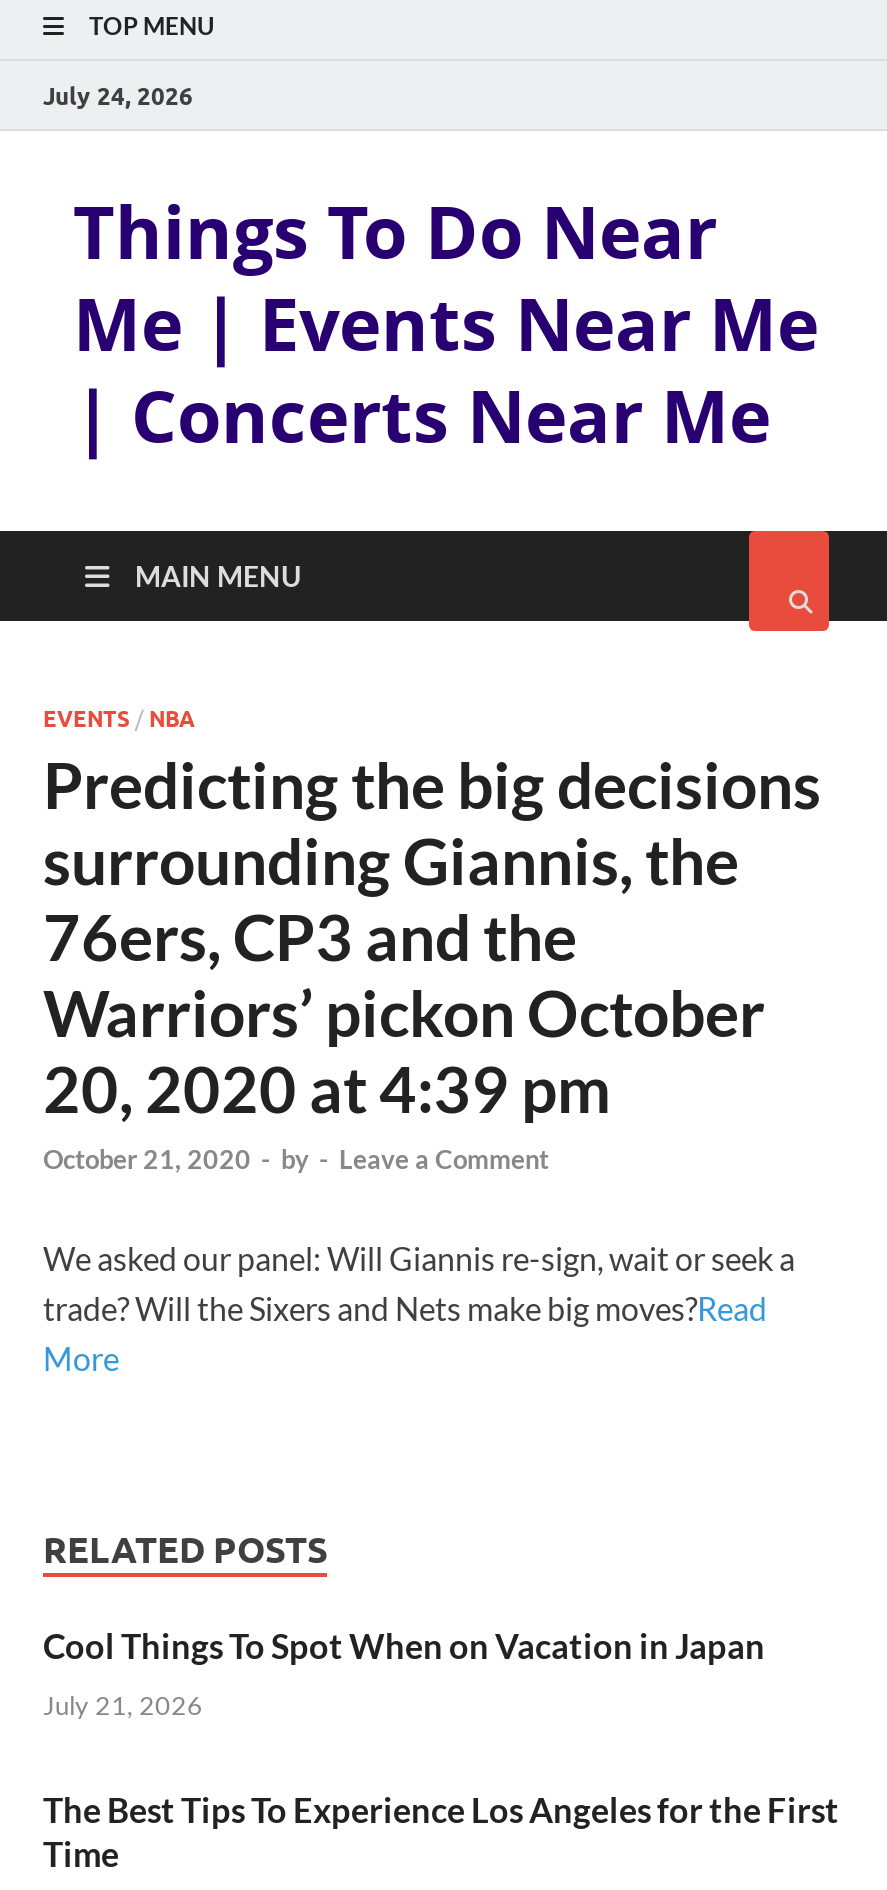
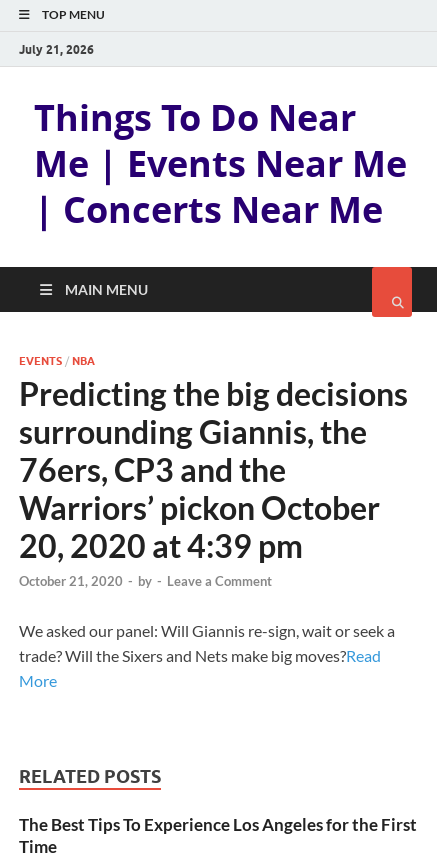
[43,80,193,110] July 24, 2026 -> [19,41,94,56] July 21, 2026
[43,1626,765,1721] Cool Things To Spot When on Vacation in Japan | July 21, 2026 -> none

